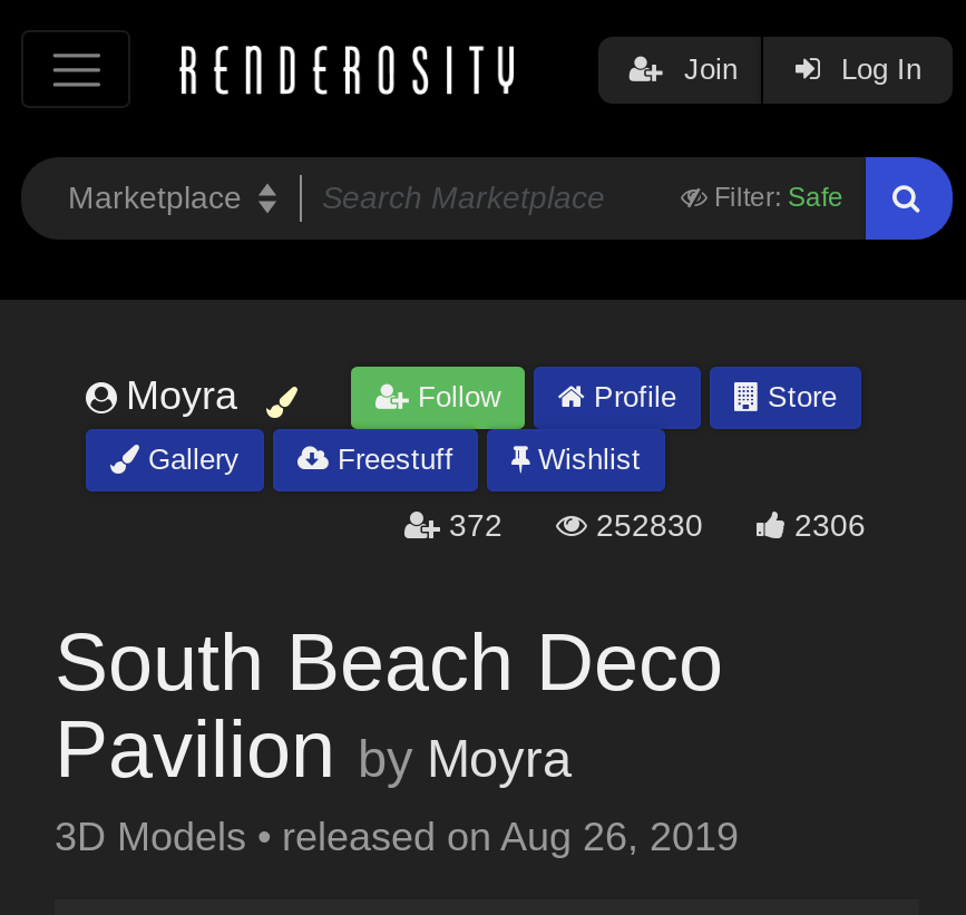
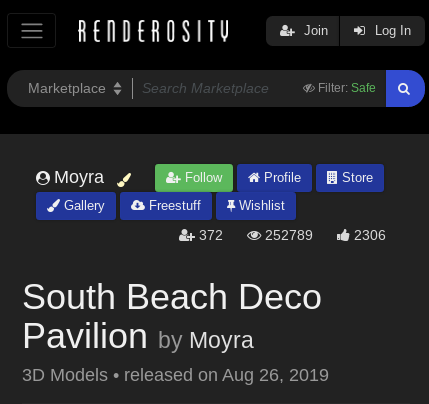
[587,508,703,543] 252830 -> [261,227,313,243] 252789

